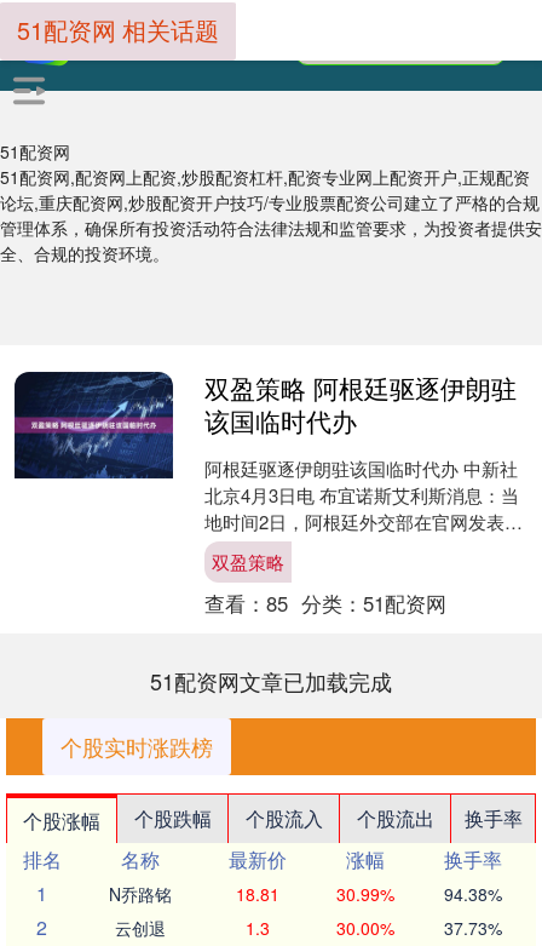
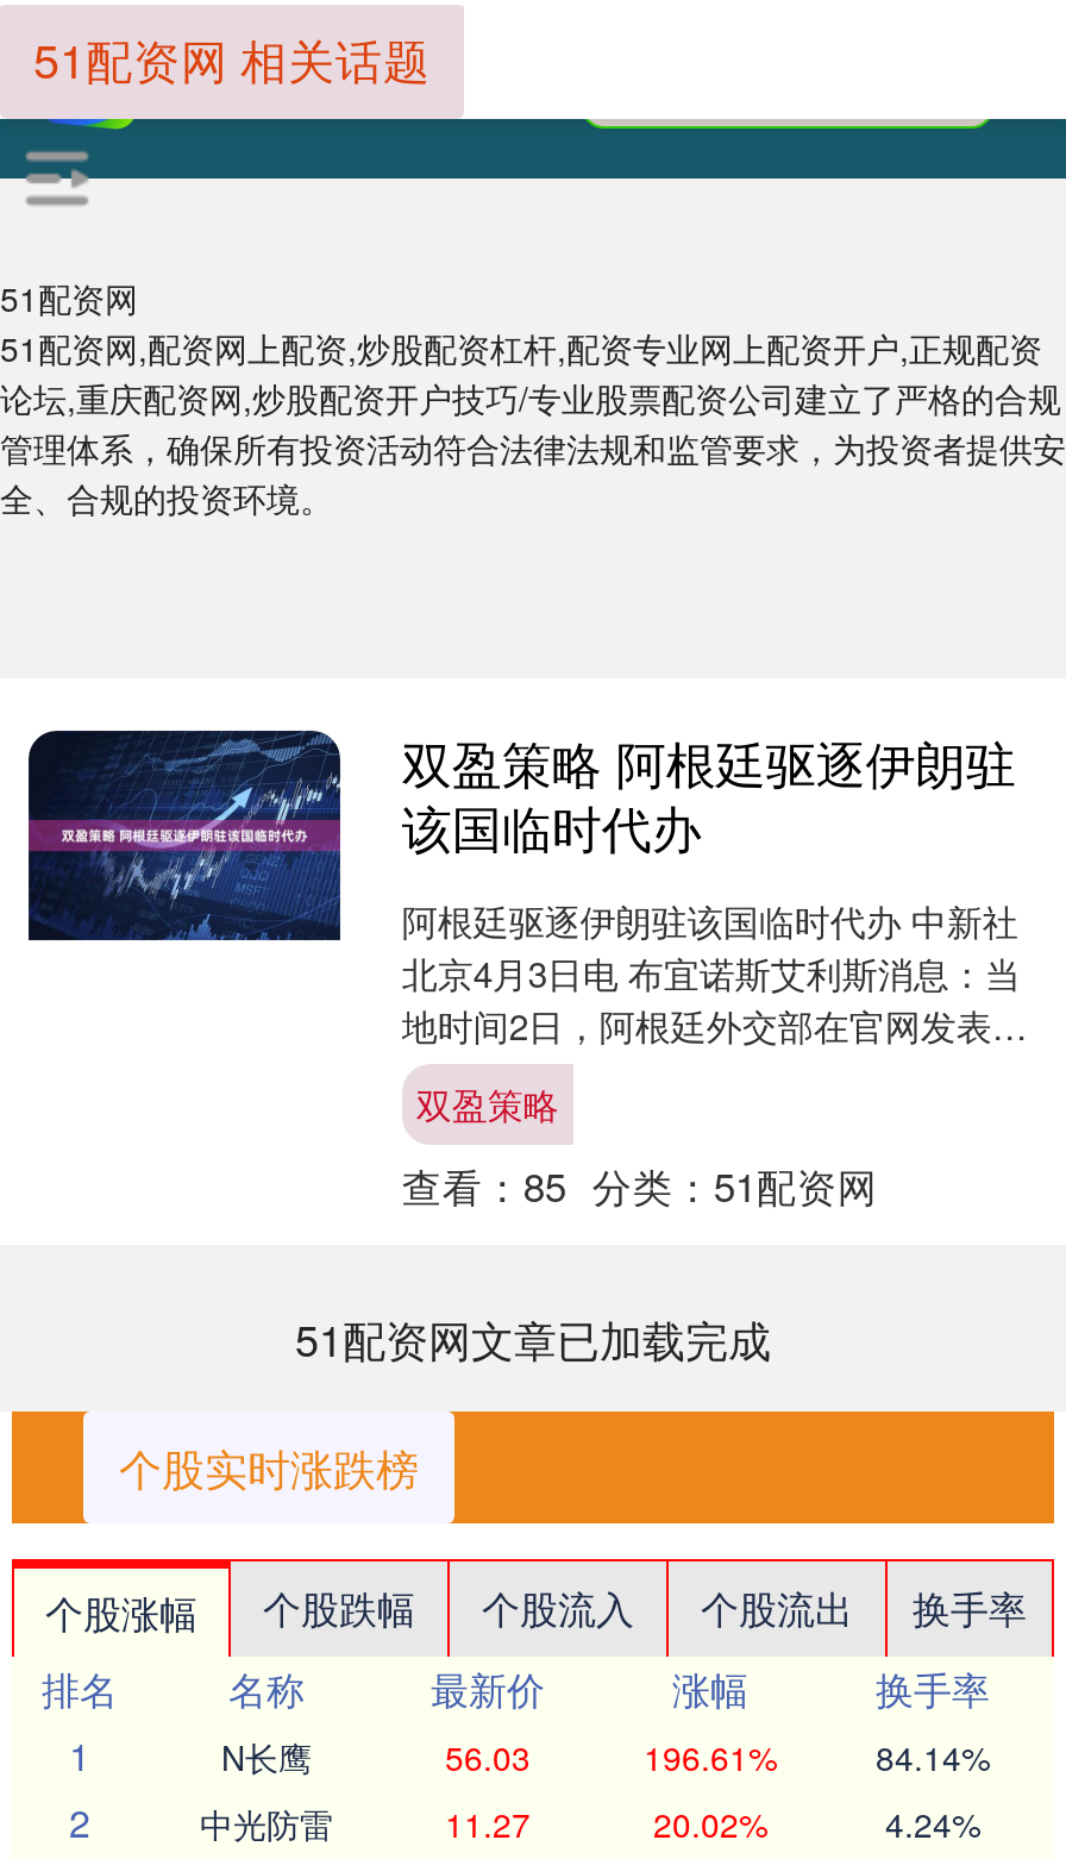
[109,882,501,906] N乔路铭 | 18.81 | 30.99% | 94.38% -> [221,1733,990,1780] N长鹰 | 56.03 | 196.61% | 84.14%
[115,916,501,940] 云创退 | 1.3 | 30.00% | 37.73% -> [200,1799,980,1847] 中光防雷 | 11.27 | 20.02% | 4.24%

